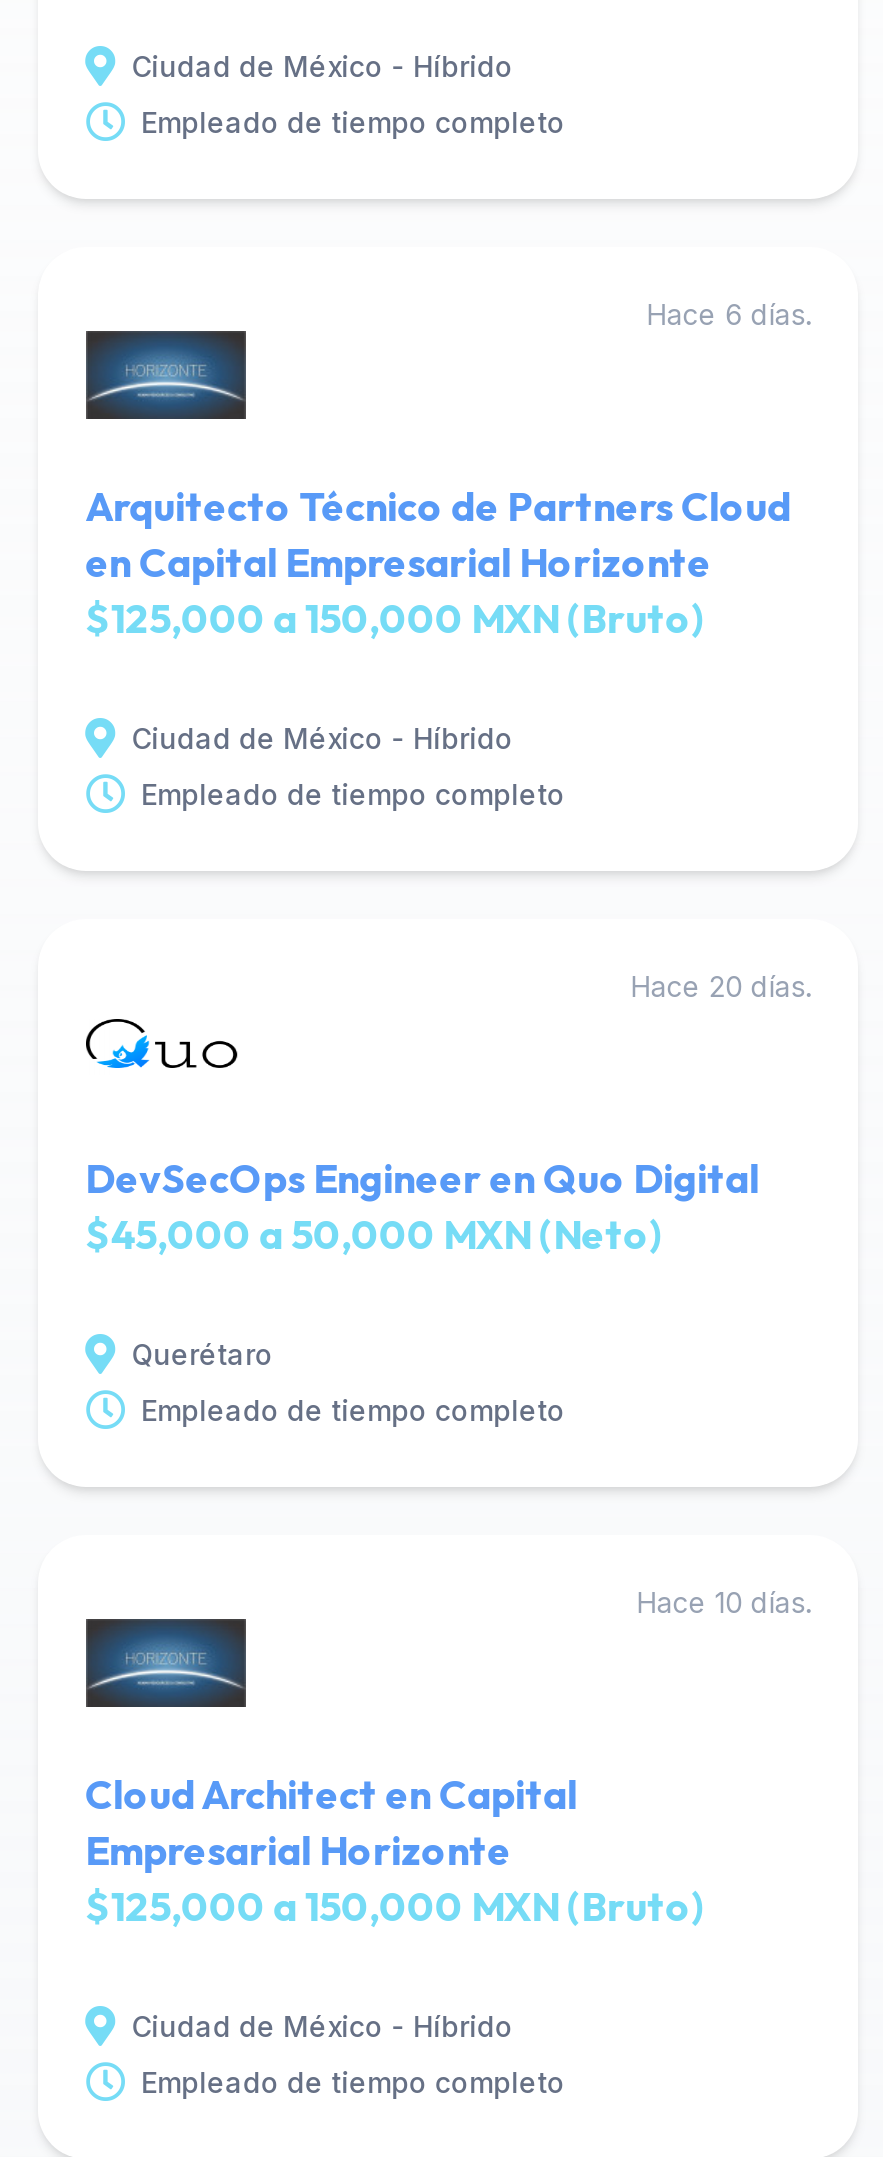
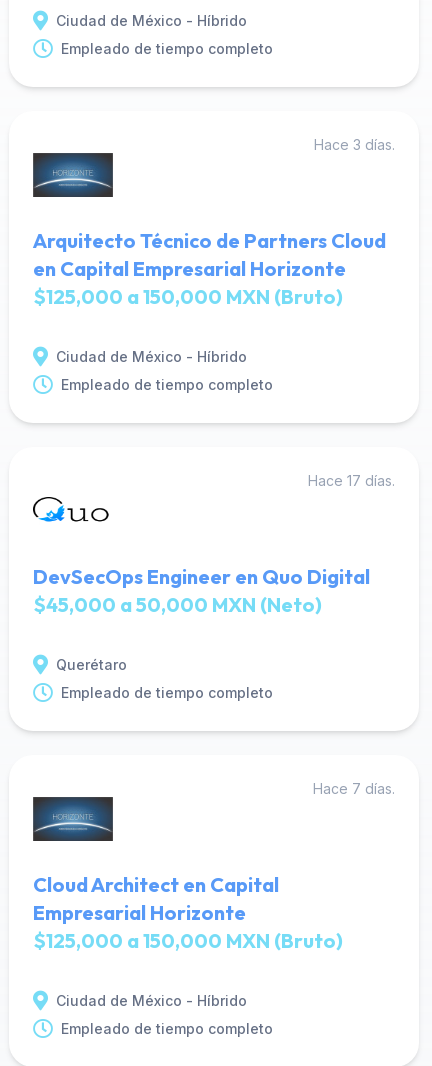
[647,297,811,331] Hace 6 días. -> [314,136,395,153] Hace 3 días.
[631,969,811,1003] Hace 20 días. -> [308,472,395,489] Hace 17 días.
[637,1585,811,1619] Hace 10 días. -> [313,780,395,797] Hace 7 días.

